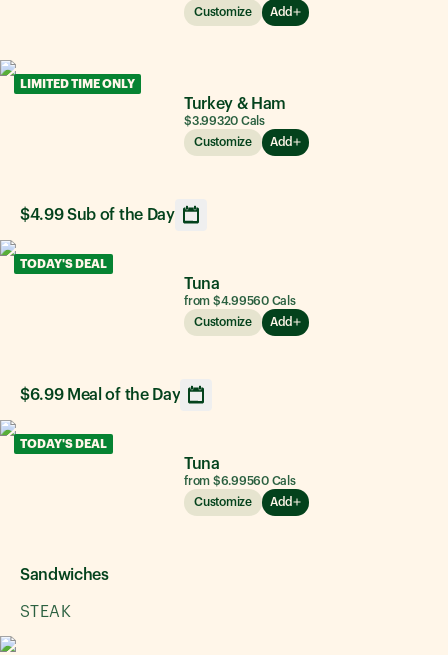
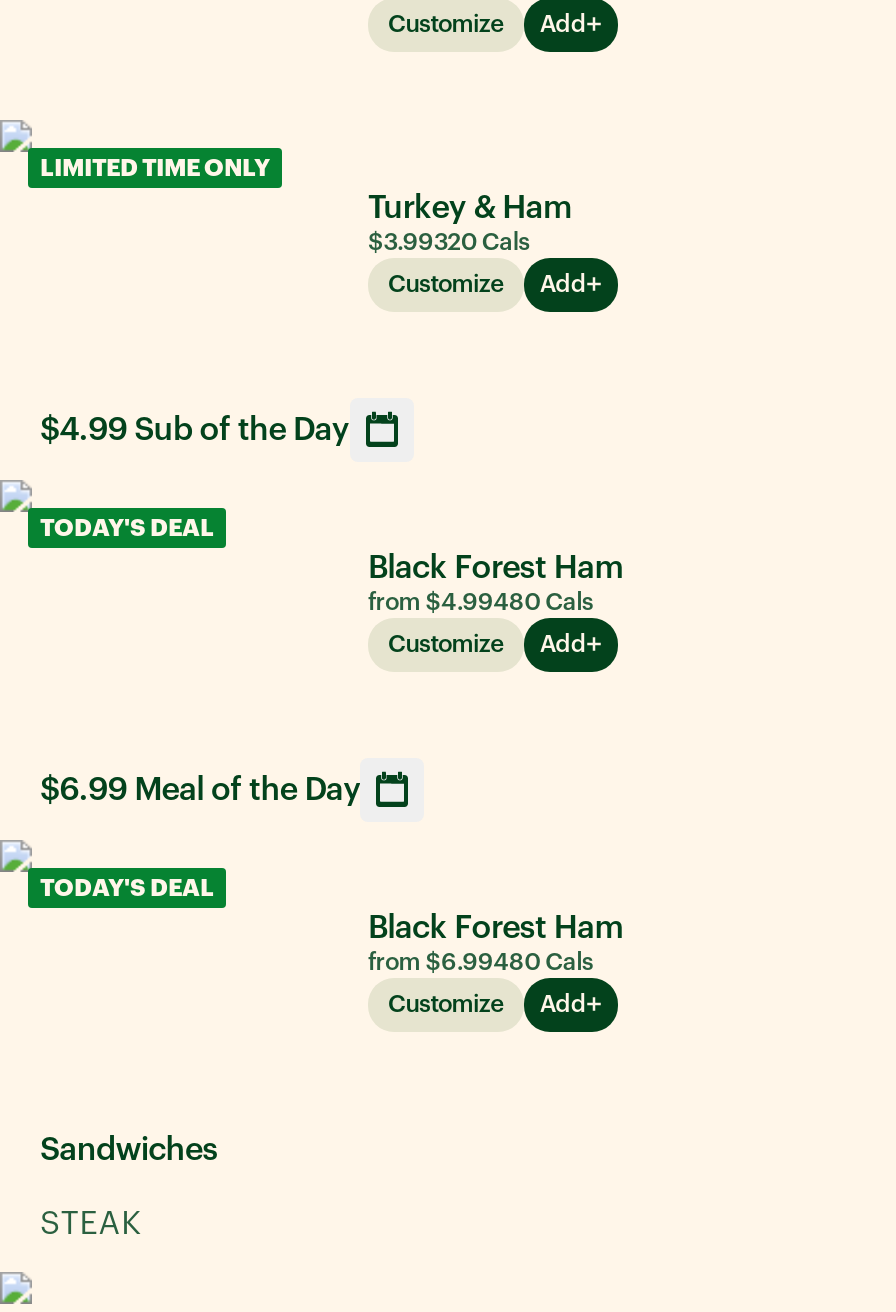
[184,275,296,306] Tuna | from $4.99560 Cals -> [368,551,624,613] Black Forest Ham | from $4.99480 Cals
[184,455,296,486] Tuna | from $6.99560 Cals -> [368,911,624,973] Black Forest Ham | from $6.99480 Cals

